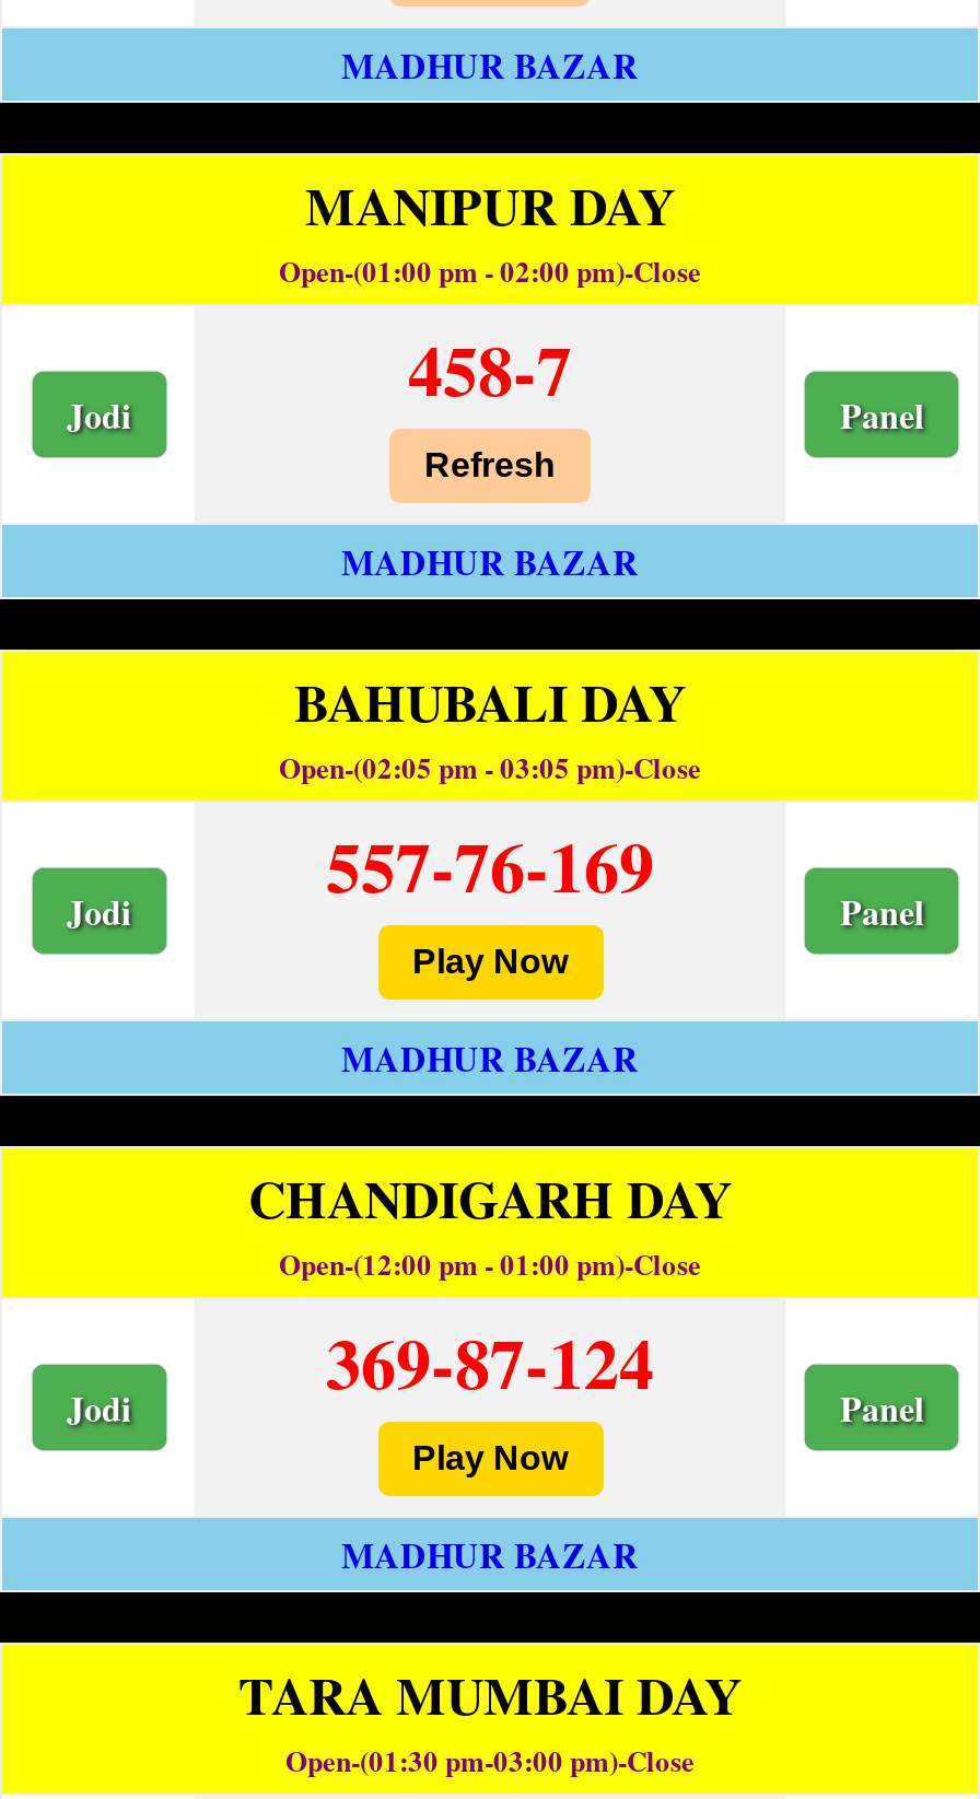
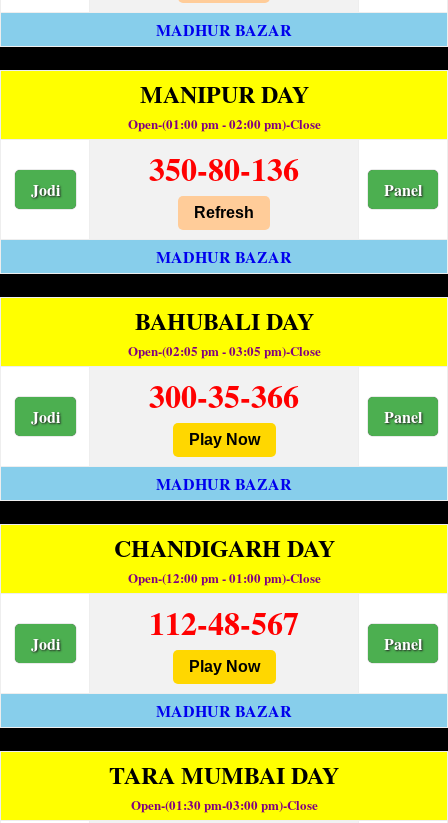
[408,317,572,420] 458-7 -> [149,145,299,192] 350-80-136
[326,813,654,916] 557-76-169 -> [149,372,299,419] 300-35-366
[326,1310,654,1413] 369-87-124 -> [149,599,299,646] 112-48-567

